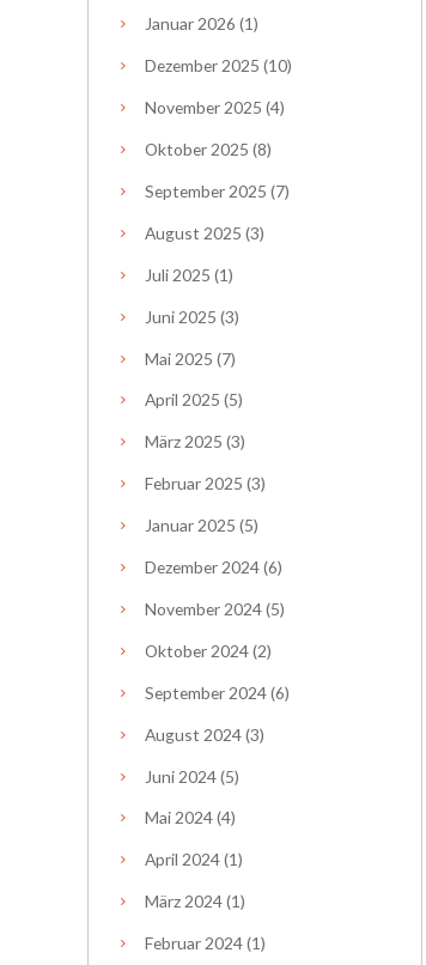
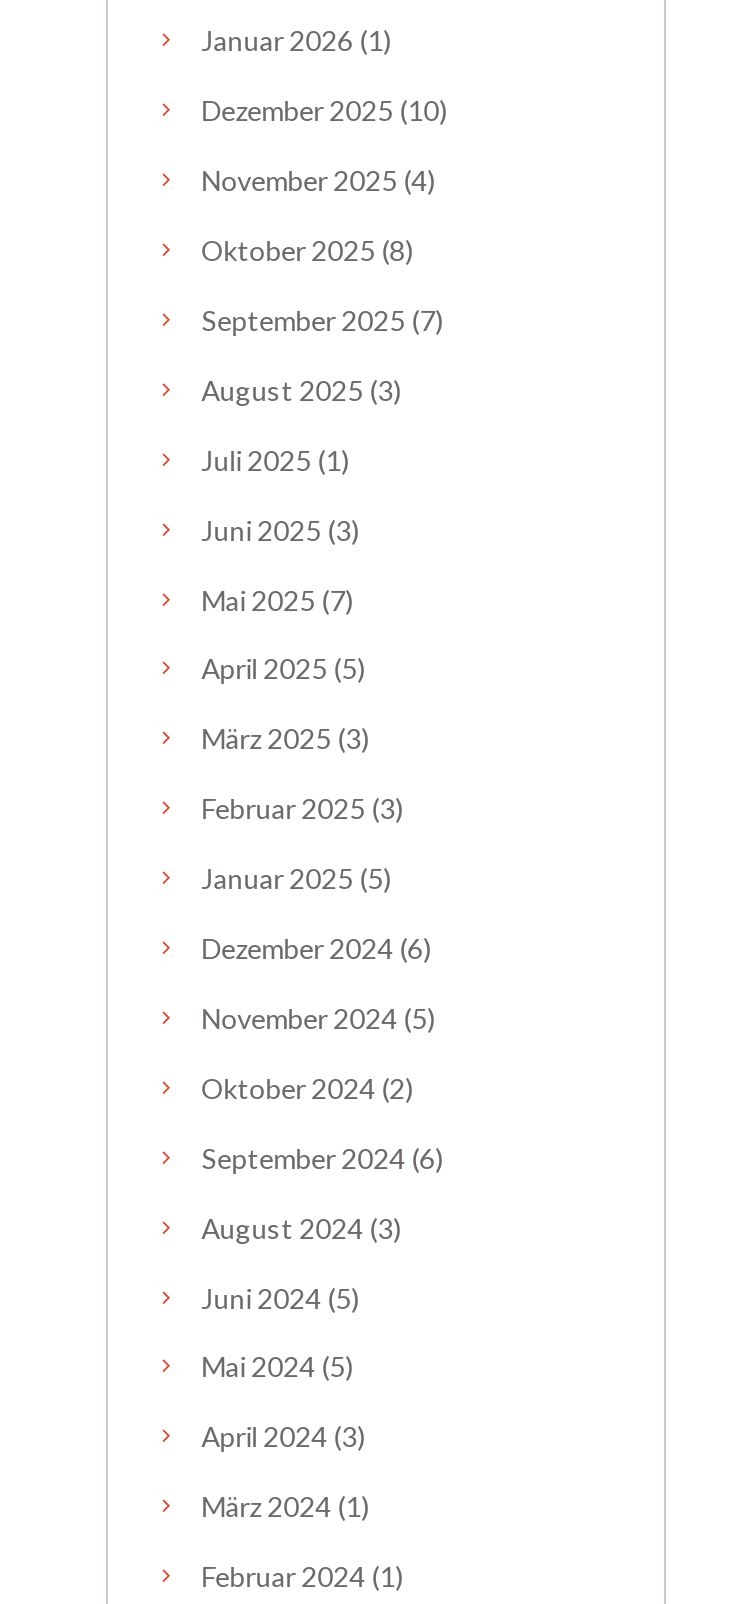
[144,808,235,828] Mai 2024 (4) -> [201,1350,353,1384] Mai 2024 (5)
[144,849,243,870] April 2024 (1) -> [201,1420,365,1454] April 2024 (3)

